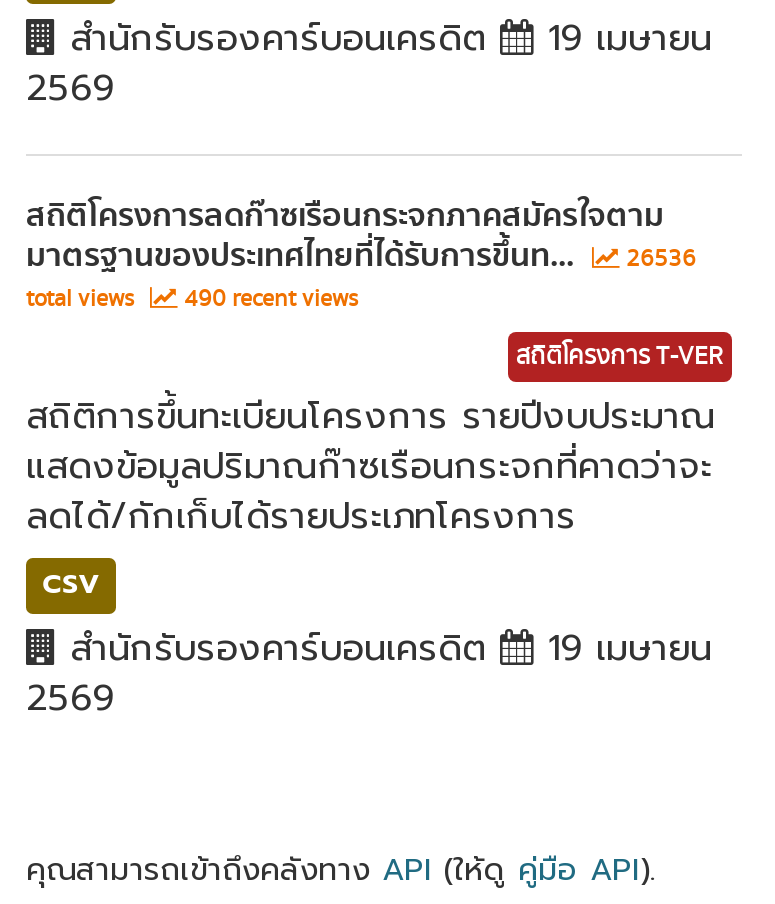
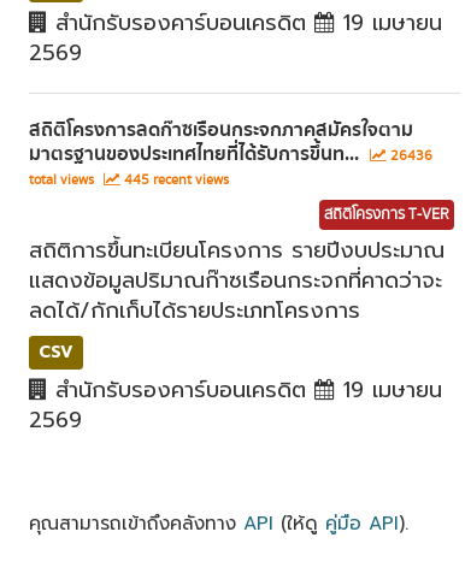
[26,230,696,282] มาตรฐานของประเทศไทยที่ได้รับการขึ้นท... 26536 -> [29,138,432,170] มาตรฐานของประเทศไทยที่ได้รับการขึ้นท... 26436
[26,282,358,316] total views 490 recent views -> [29,170,229,190] total views 445 recent views

